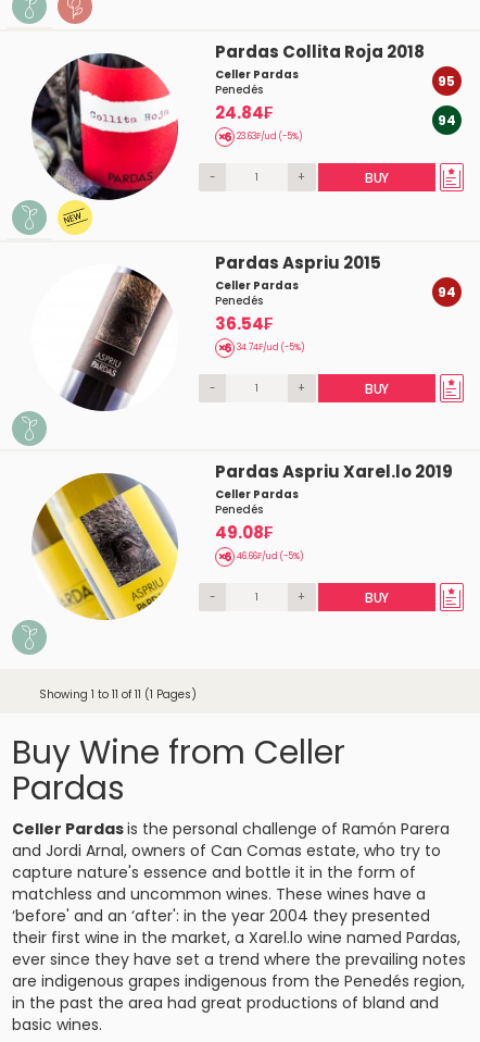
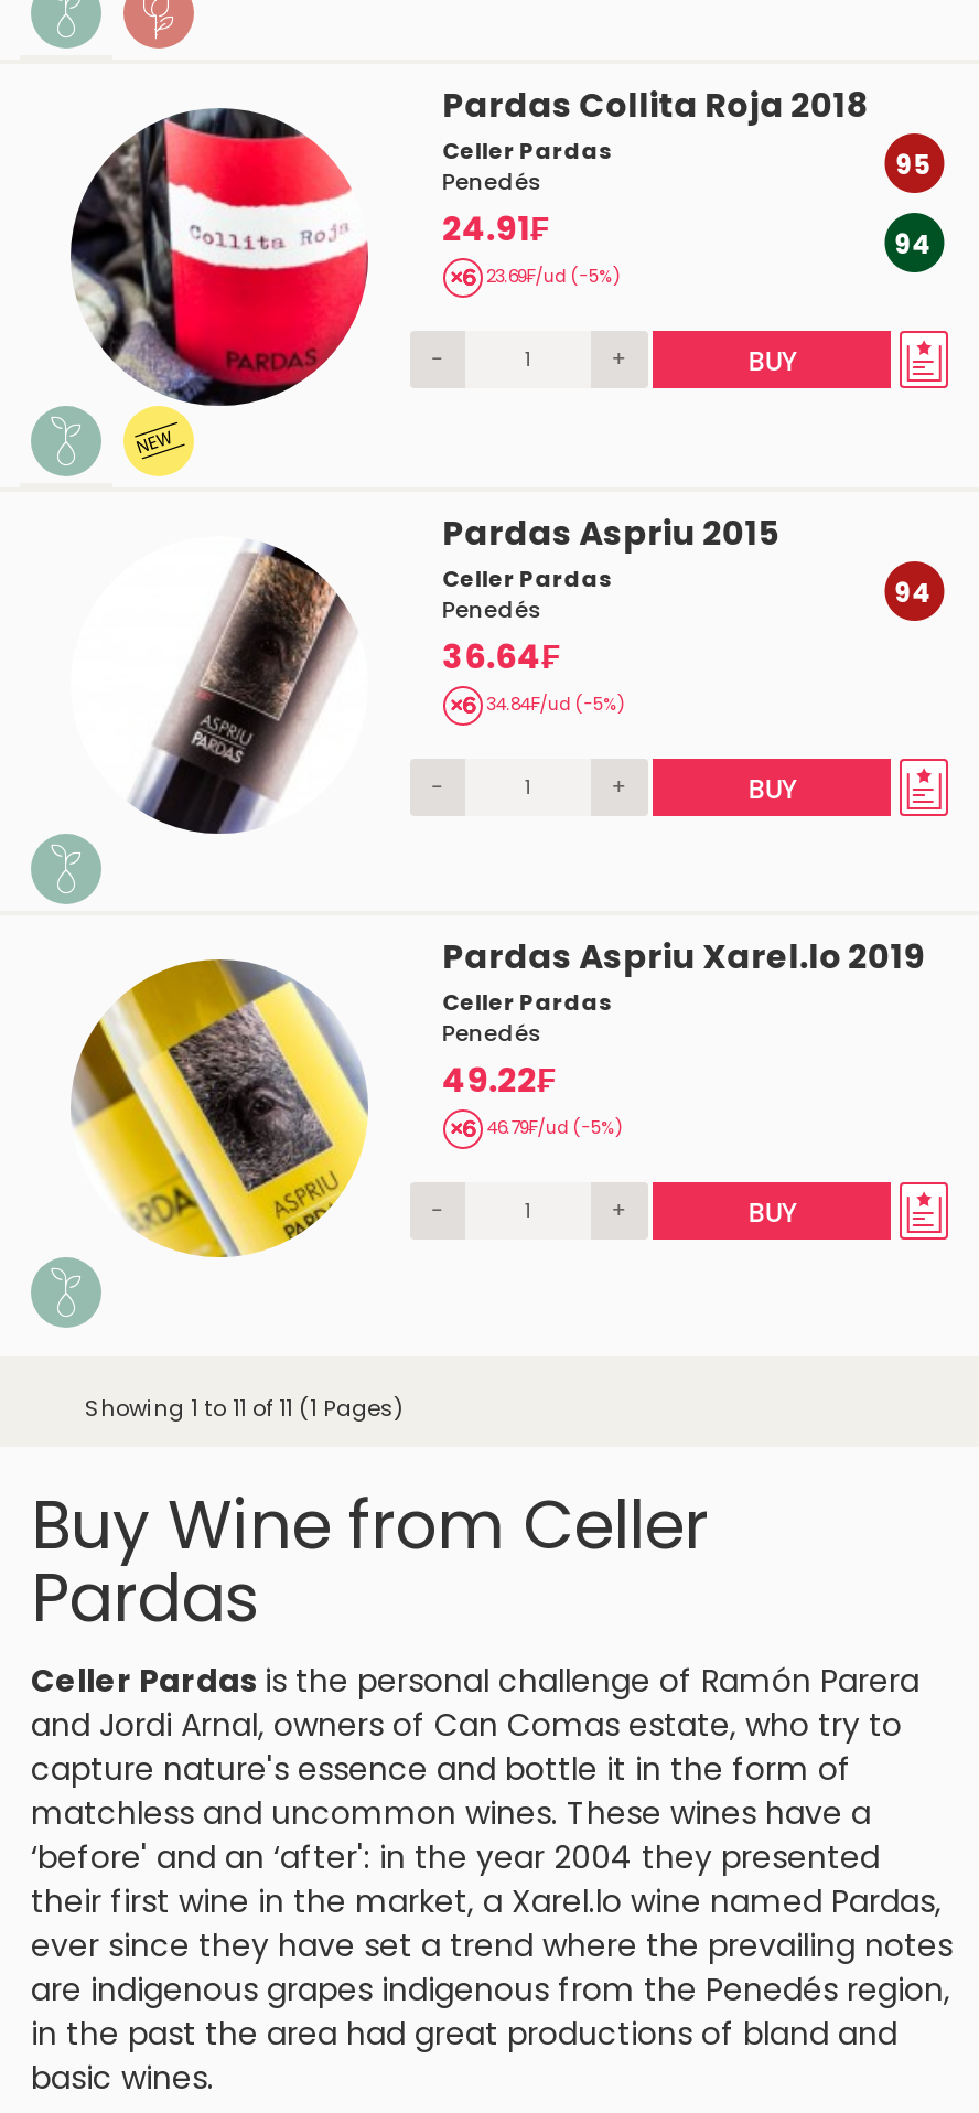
[215,101,303,143] 24.84₣ | 23.63₣/ud (-5%) -> [443,205,621,289] 24.91₣ | 23.69₣/ud (-5%)
[215,312,305,354] 36.54₣ | 34.74₣/ud (-5%) -> [443,633,626,717] 36.64₣ | 34.84₣/ud (-5%)
[215,521,304,563] 49.08₣ | 46.66₣/ud (-5%) -> [443,1056,623,1141] 49.22₣ | 46.79₣/ud (-5%)

